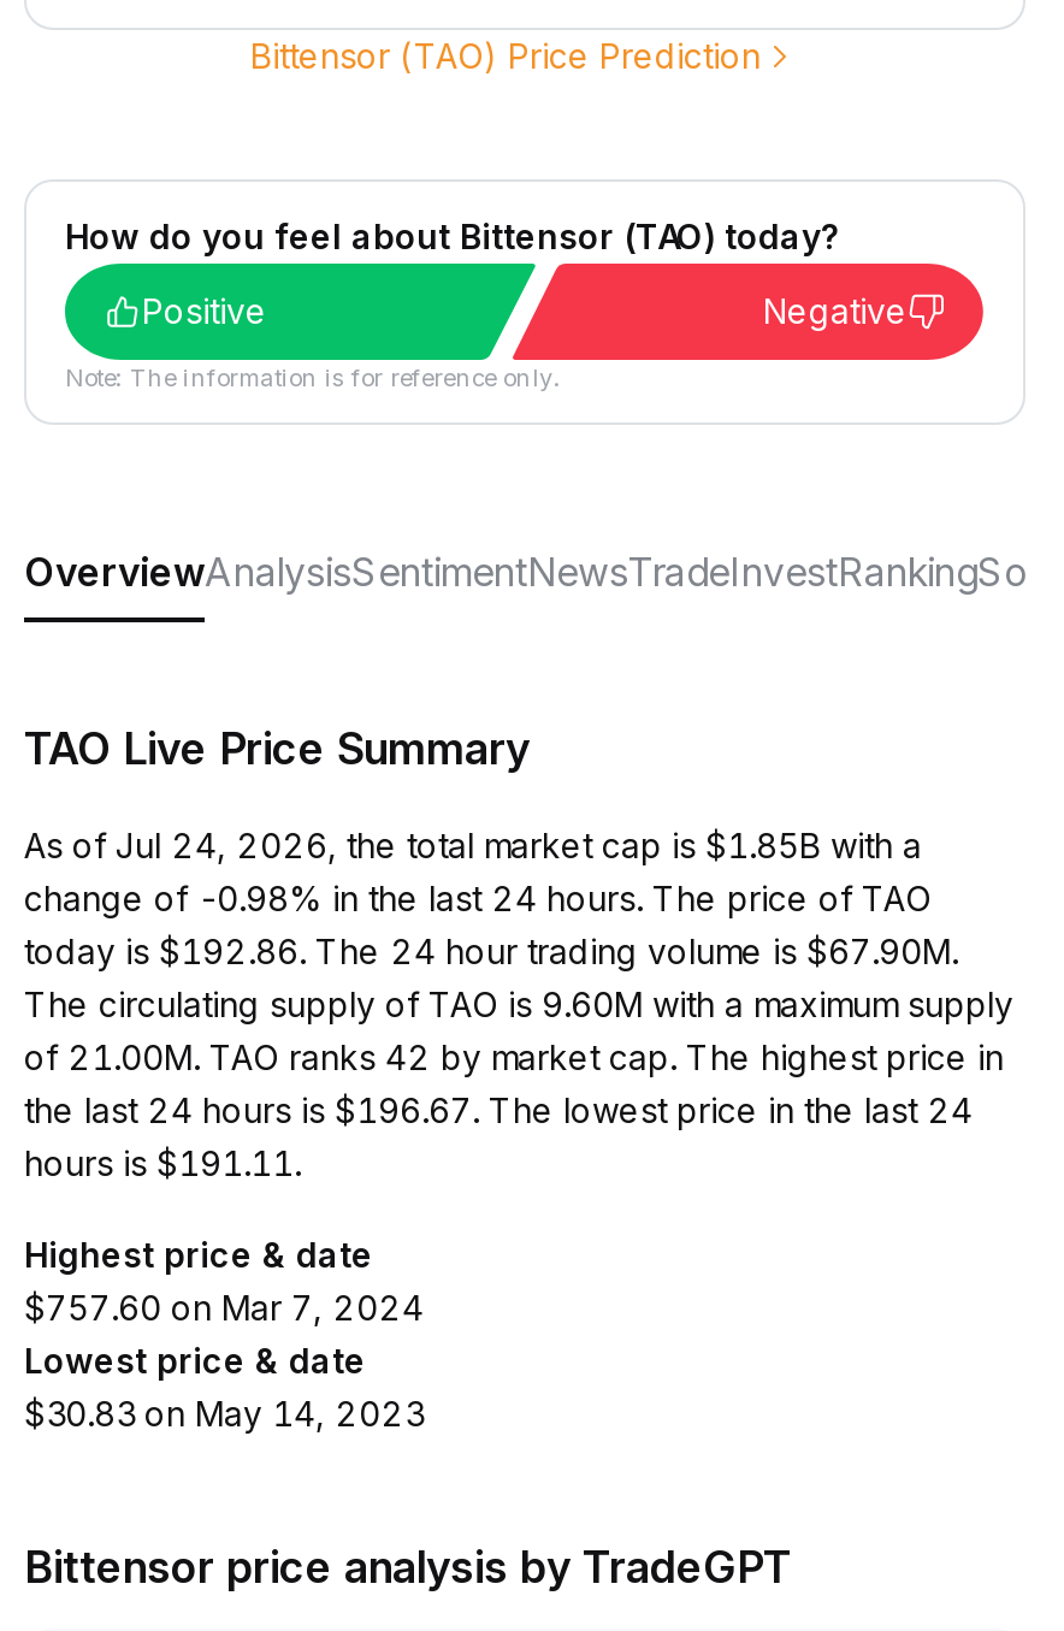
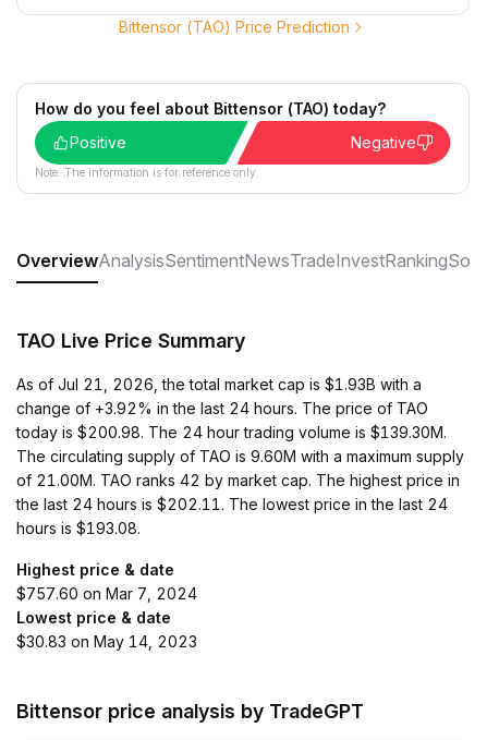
[24,825,922,865] As of Jul 24, 2026, the total market cap is $1.85B with a -> [16,375,422,393] As of Jul 21, 2026, the total market cap is $1.93B with a
[24,877,932,918] change of -0.98% in the last 24 hours. The price of TAO -> [16,399,428,417] change of +3.92% in the last 24 hours. The price of TAO
[24,930,958,971] today is $192.86. The 24 hour trading volume is $67.90M. -> [16,423,447,441] today is $200.98. The 24 hour trading volume is $139.30M.
[24,1089,973,1130] the last 24 hours is $196.67. The lowest price in the last 24 -> [16,495,448,513] the last 24 hours is $202.11. The lowest price in the last 24
[24,1142,301,1183] hours is $191.11. -> [16,519,141,537] hours is $193.08.

